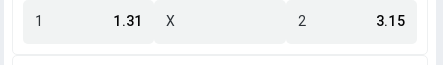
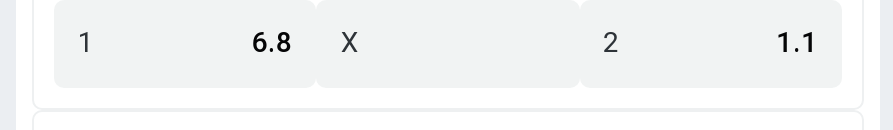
[113,13,176,29] 1.31 X -> [251,26,359,58] 6.8 X
[376,13,405,29] 3.15 -> [776,26,818,58] 1.1

